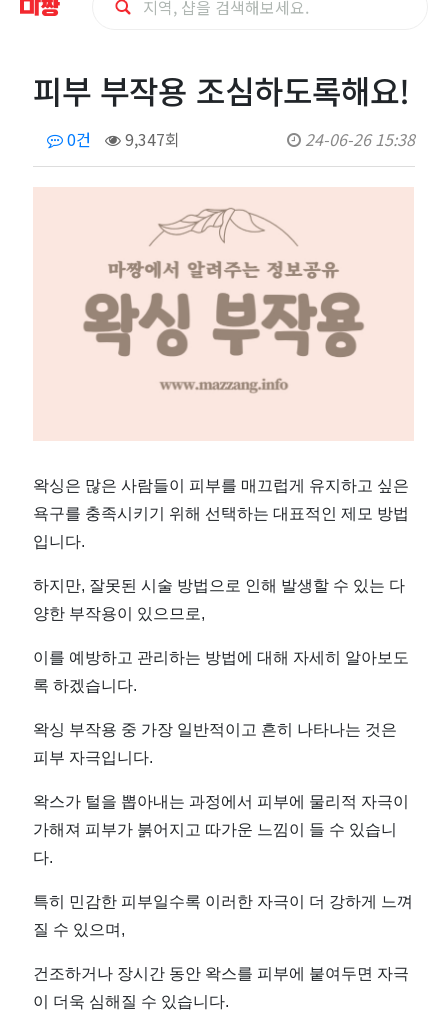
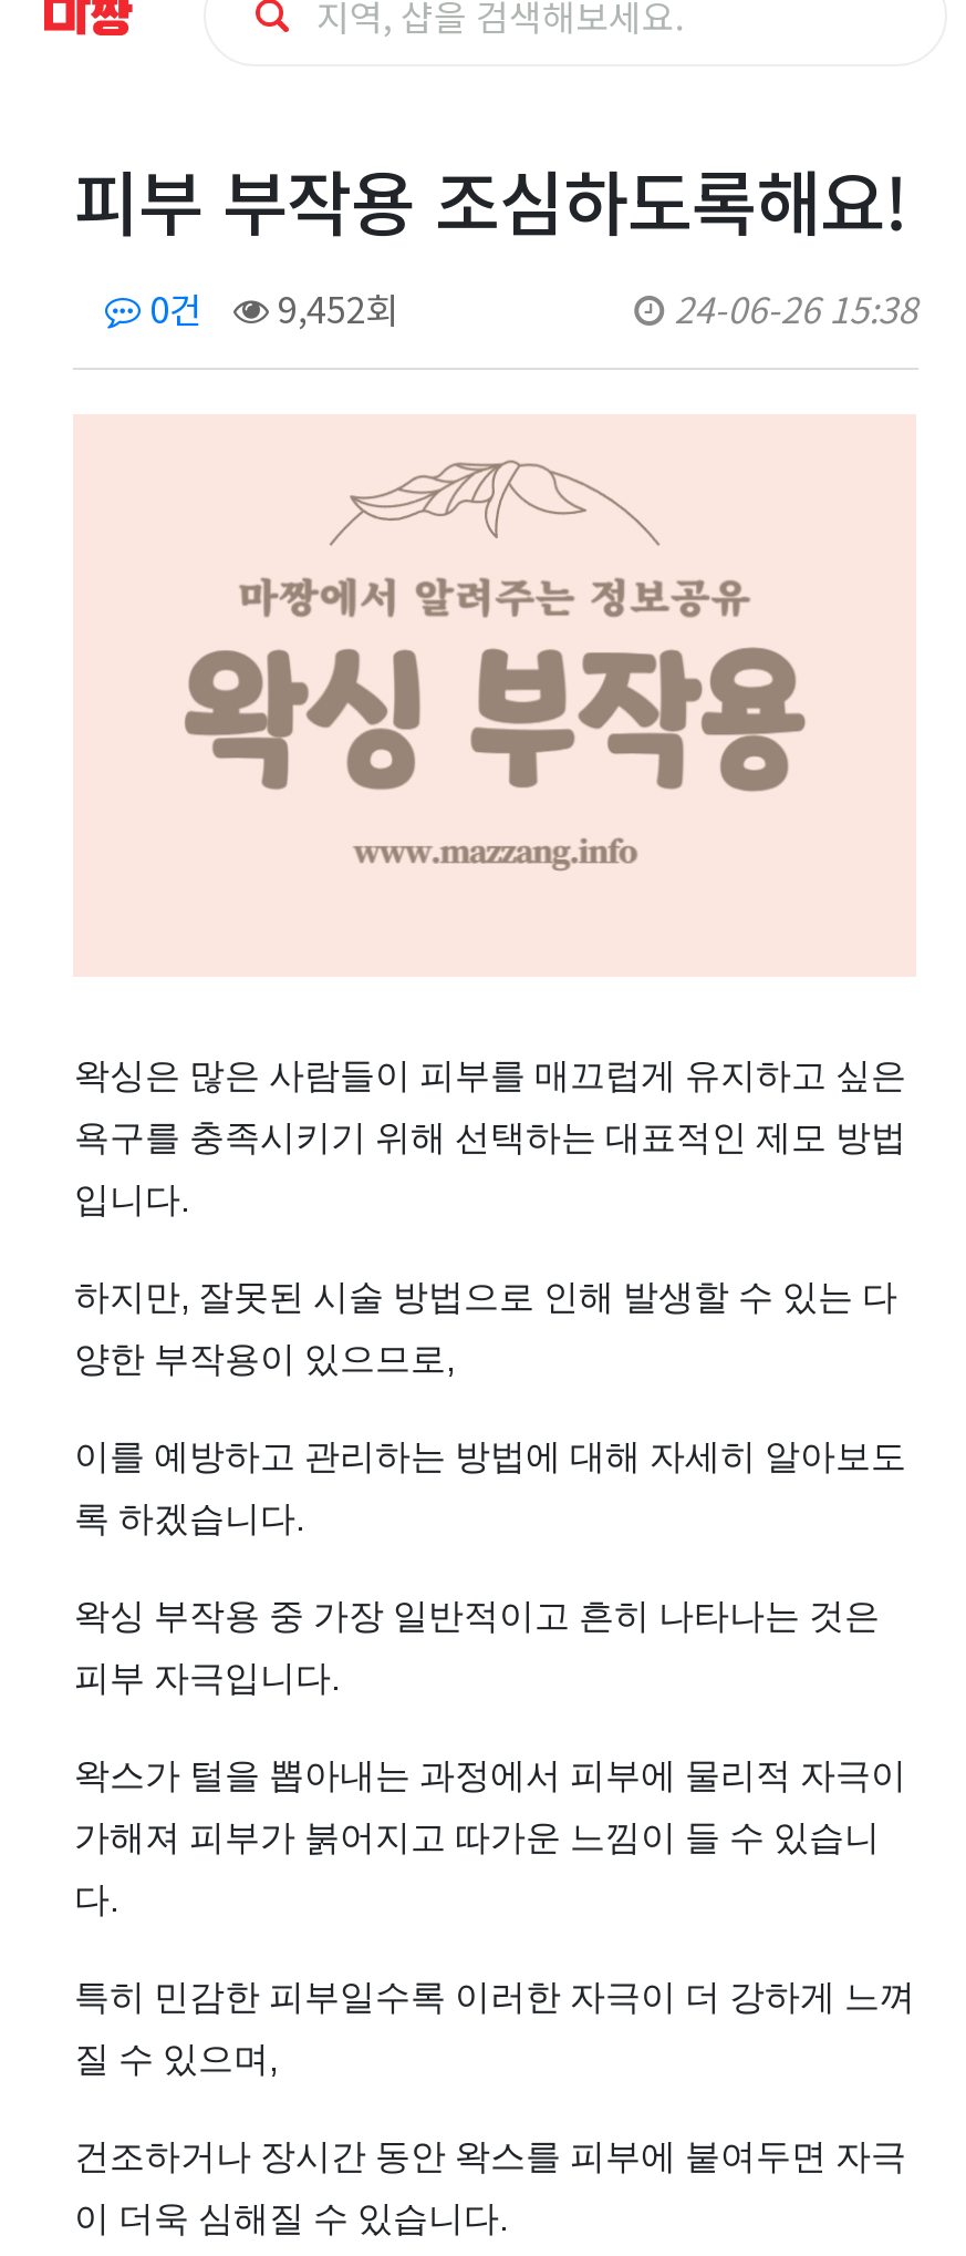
[121,127,180,151] 9,347회 -> [269,282,399,336] 9,452회

